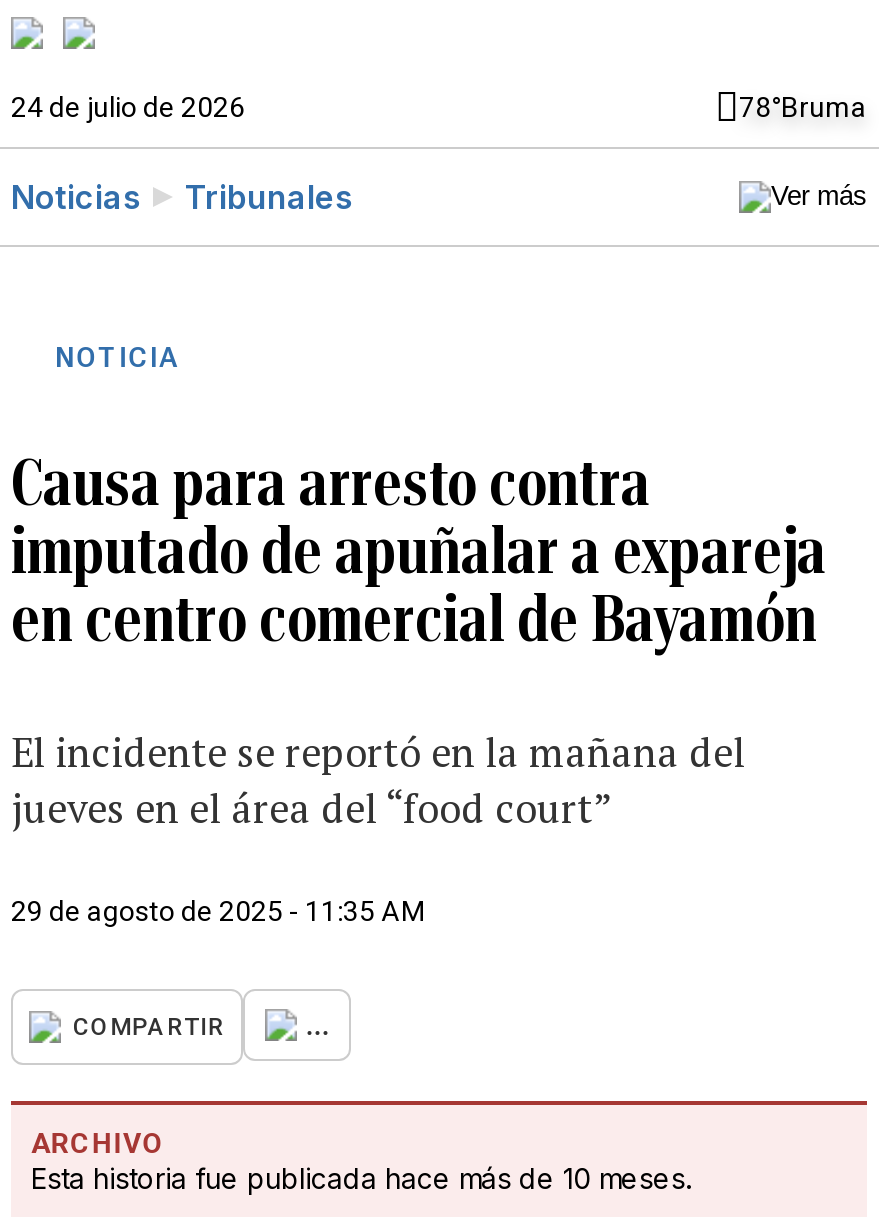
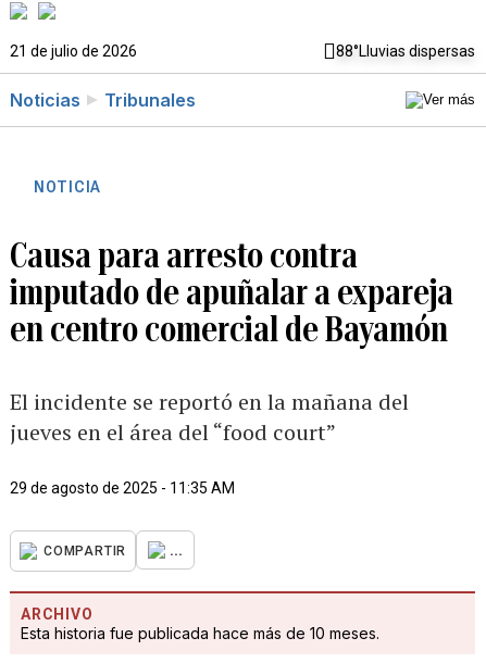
[11,91,867,123] 24 de julio de 2026 | 78°Bruma -> [10,42,475,60] 21 de julio de 2026 | 88°Lluvias dispersas

